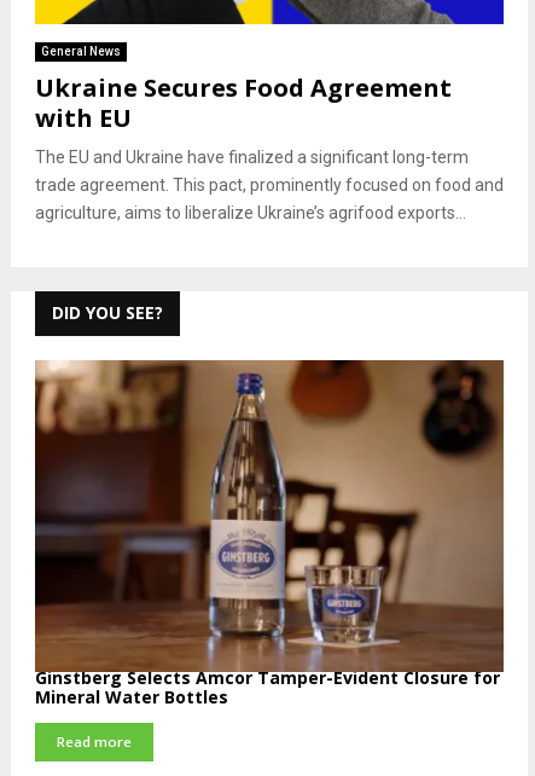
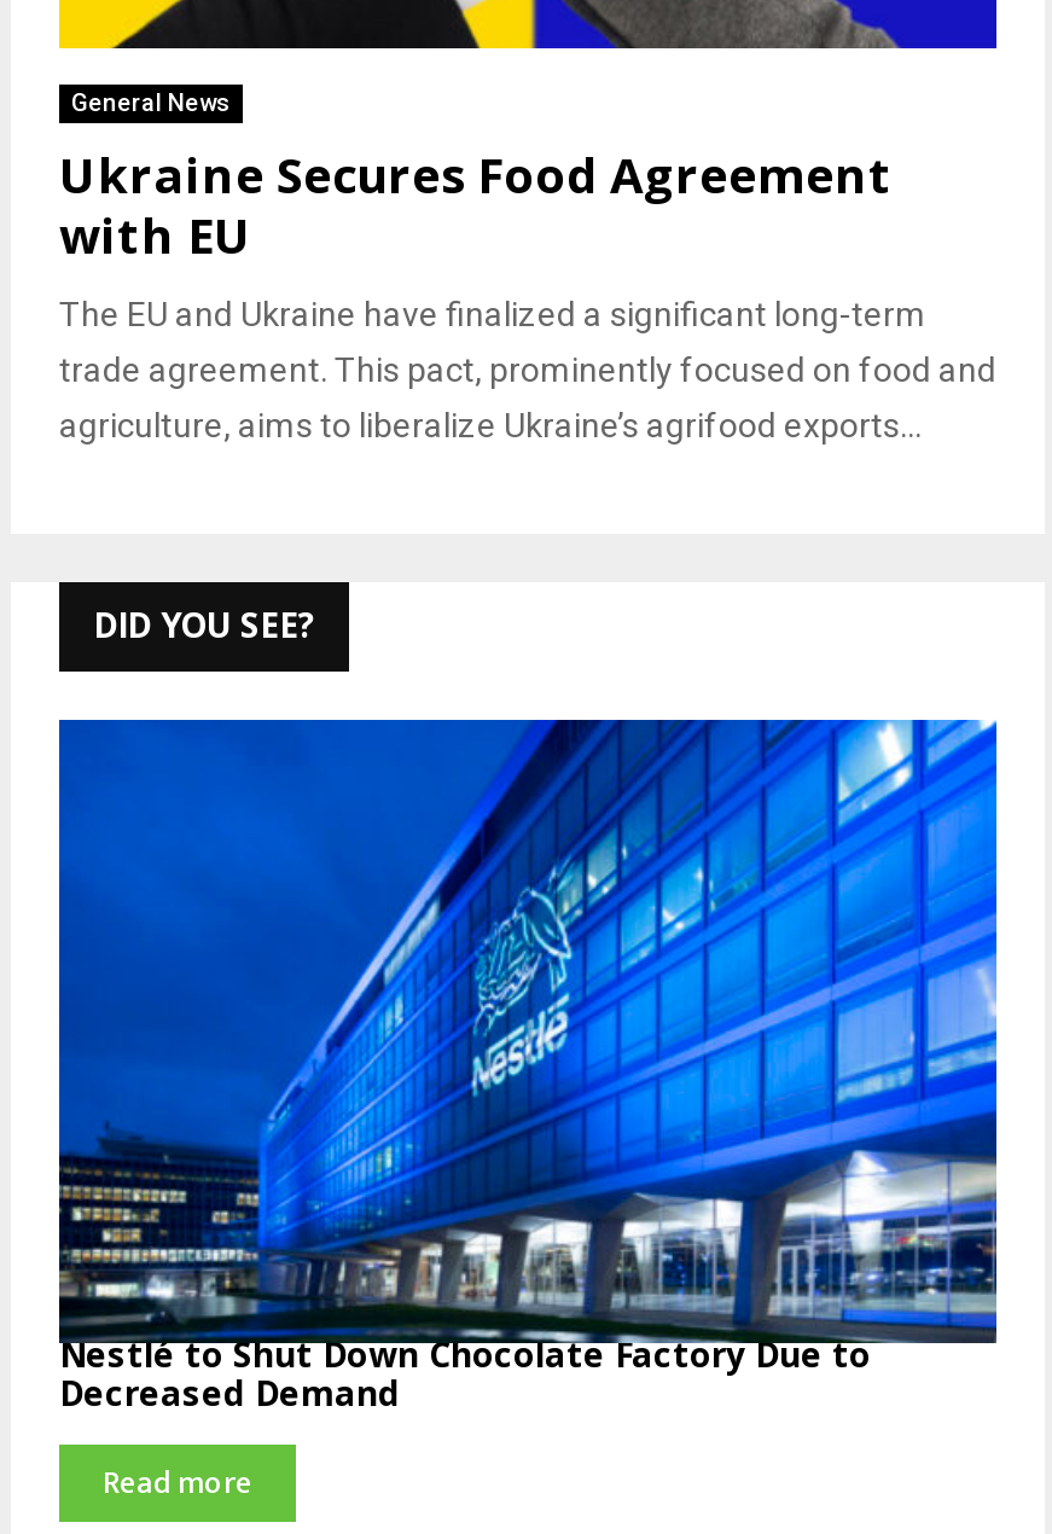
[34,359,505,709] [image] | Ginstberg Selects Amcor Tamper-Evident Closure for | Mineral Water Bottles -> [57,717,999,1416] [image] | Nestlé to Shut Down Chocolate Factory Due to | Decreased Demand

